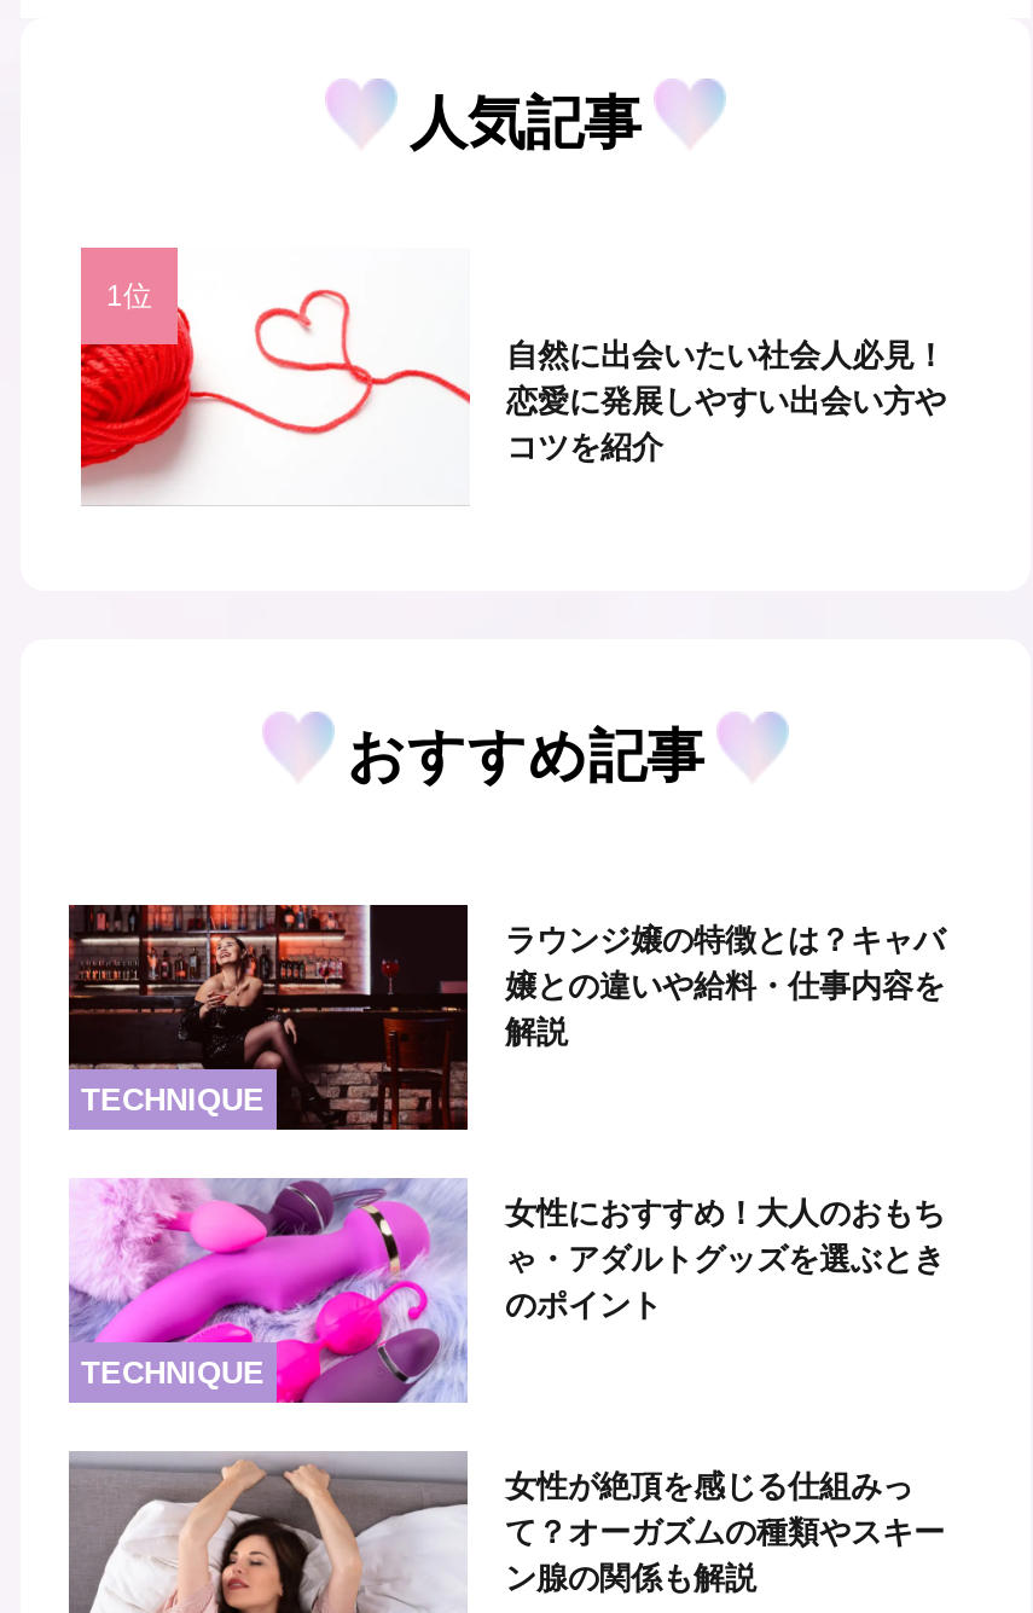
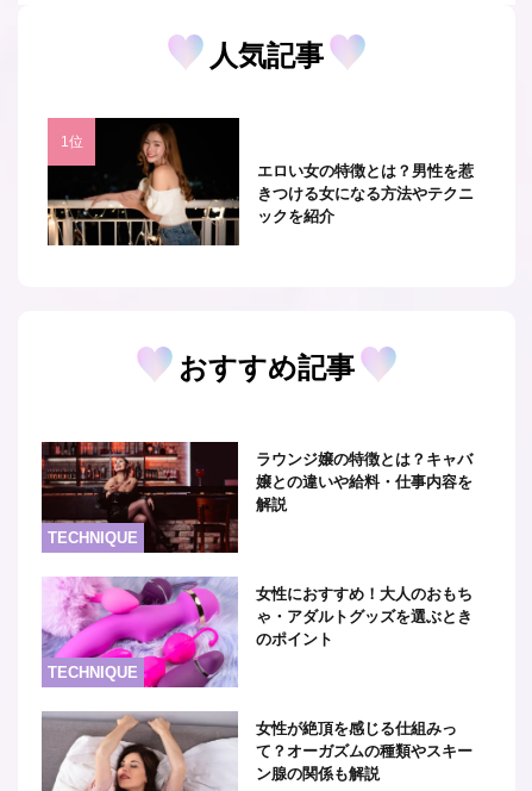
[79,248,946,506] [image] | 自然に出会いたい社会人必見！ | 恋愛に発展しやすい出会い方や | コツを紹介 -> [46,117,474,247] [image] | エロい女の特徴とは？男性を惹 | きつける女になる方法やテクニ | ックを紹介

